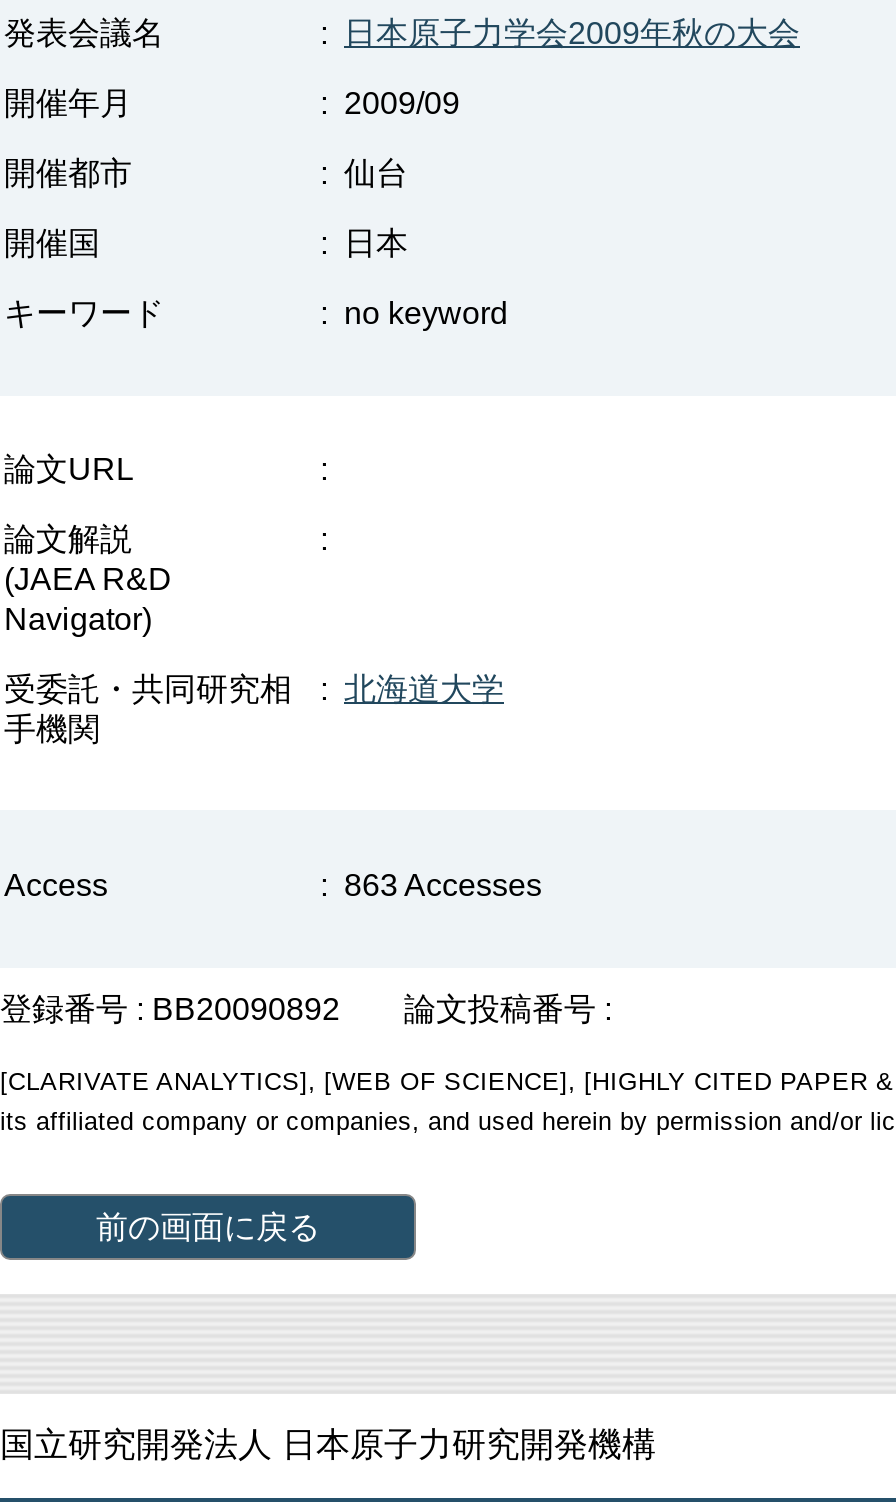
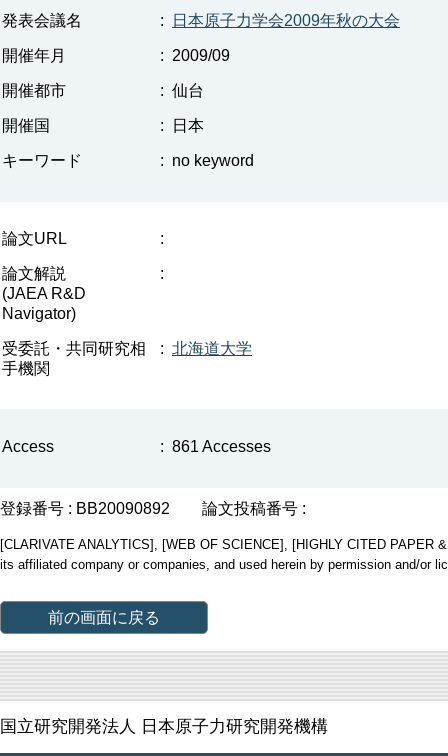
[320,867,542,901] : 863 Accesses -> [160,438,271,455] : 861 Accesses

